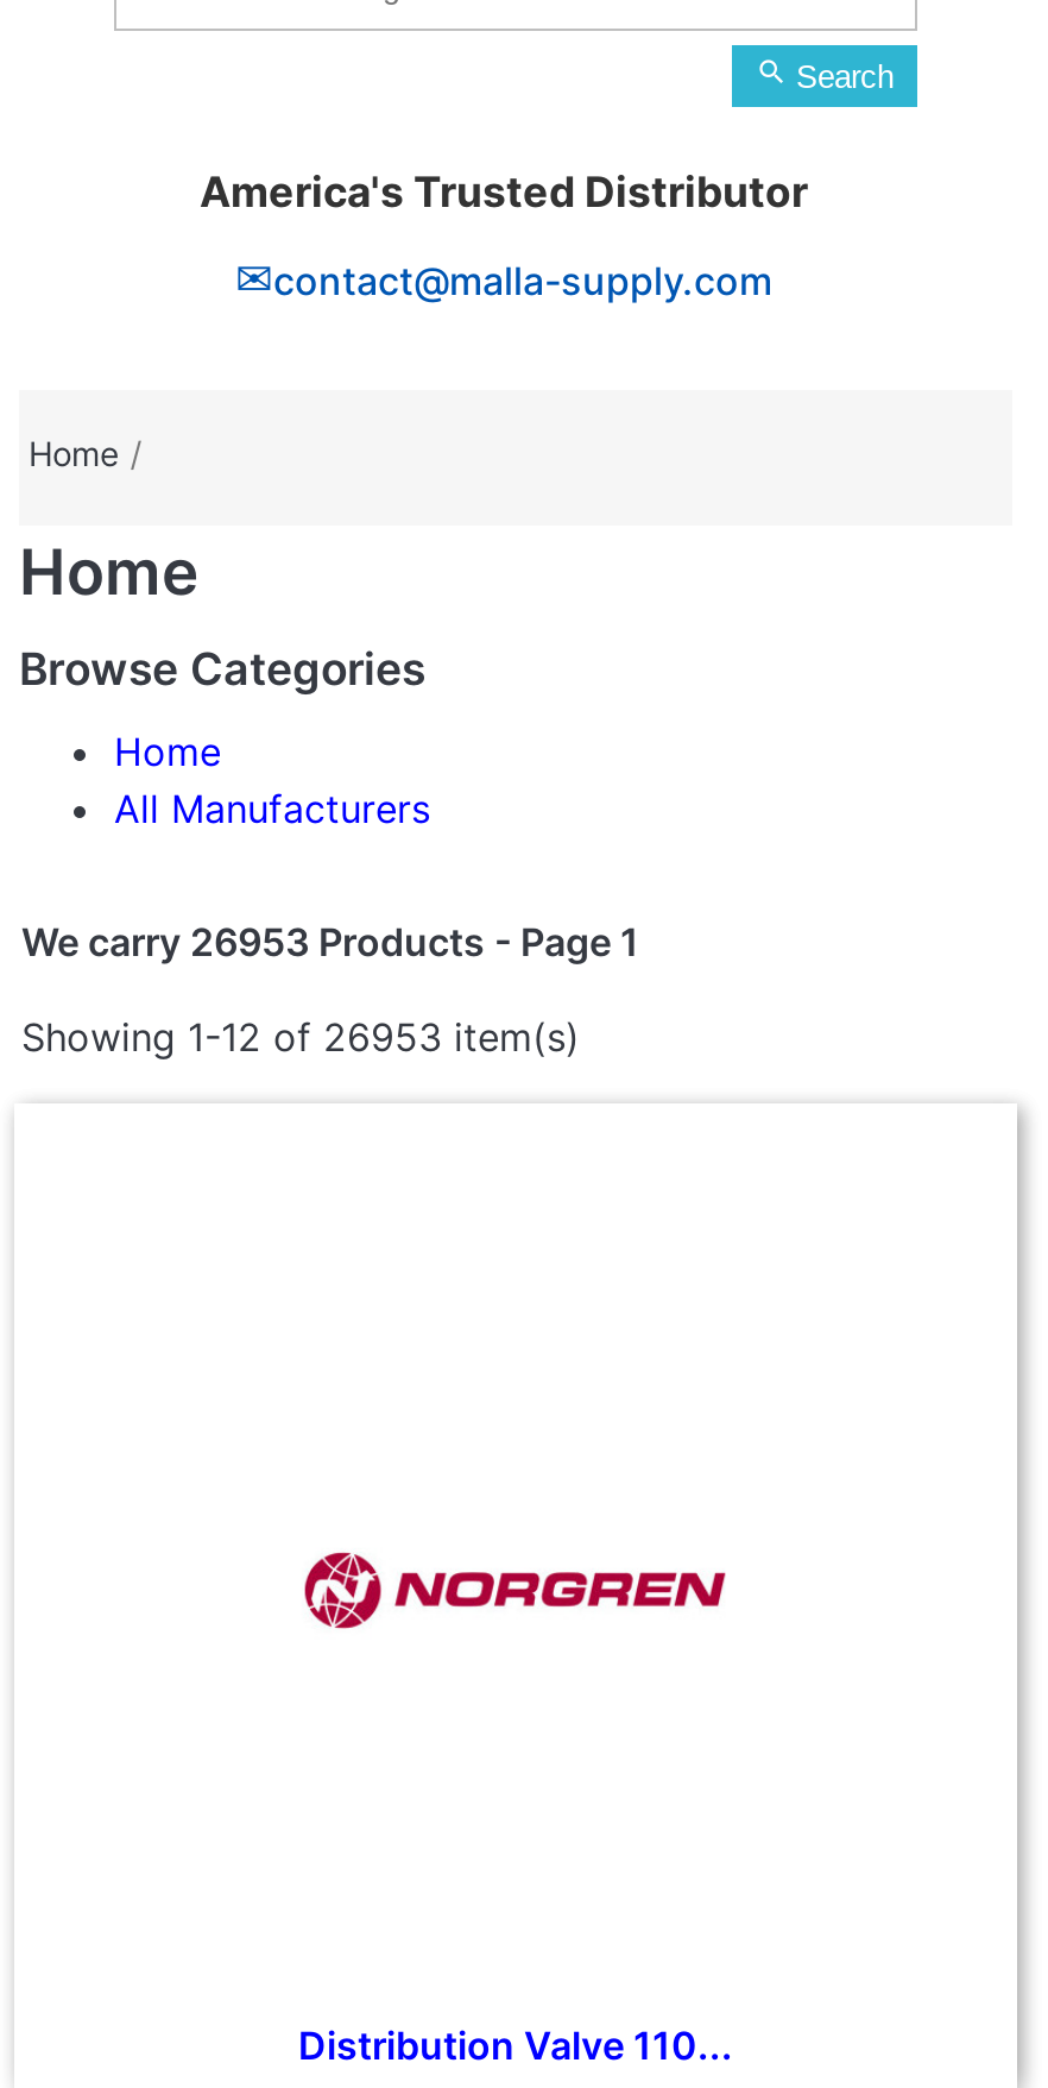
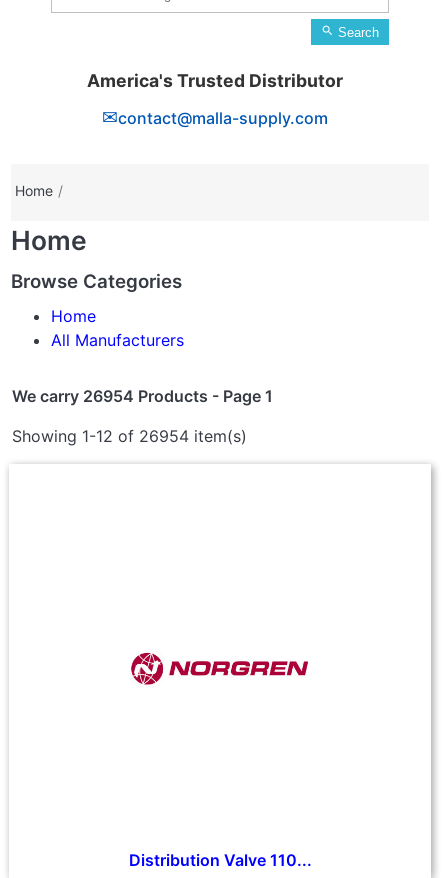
[21,918,639,966] We carry 26953 Products - Page 1 -> [12,386,273,406] We carry 26954 Products - Page 1
[21,1014,580,1061] Showing 1-12 of 26953 item(s) -> [12,426,247,446] Showing 1-12 of 26954 item(s)

